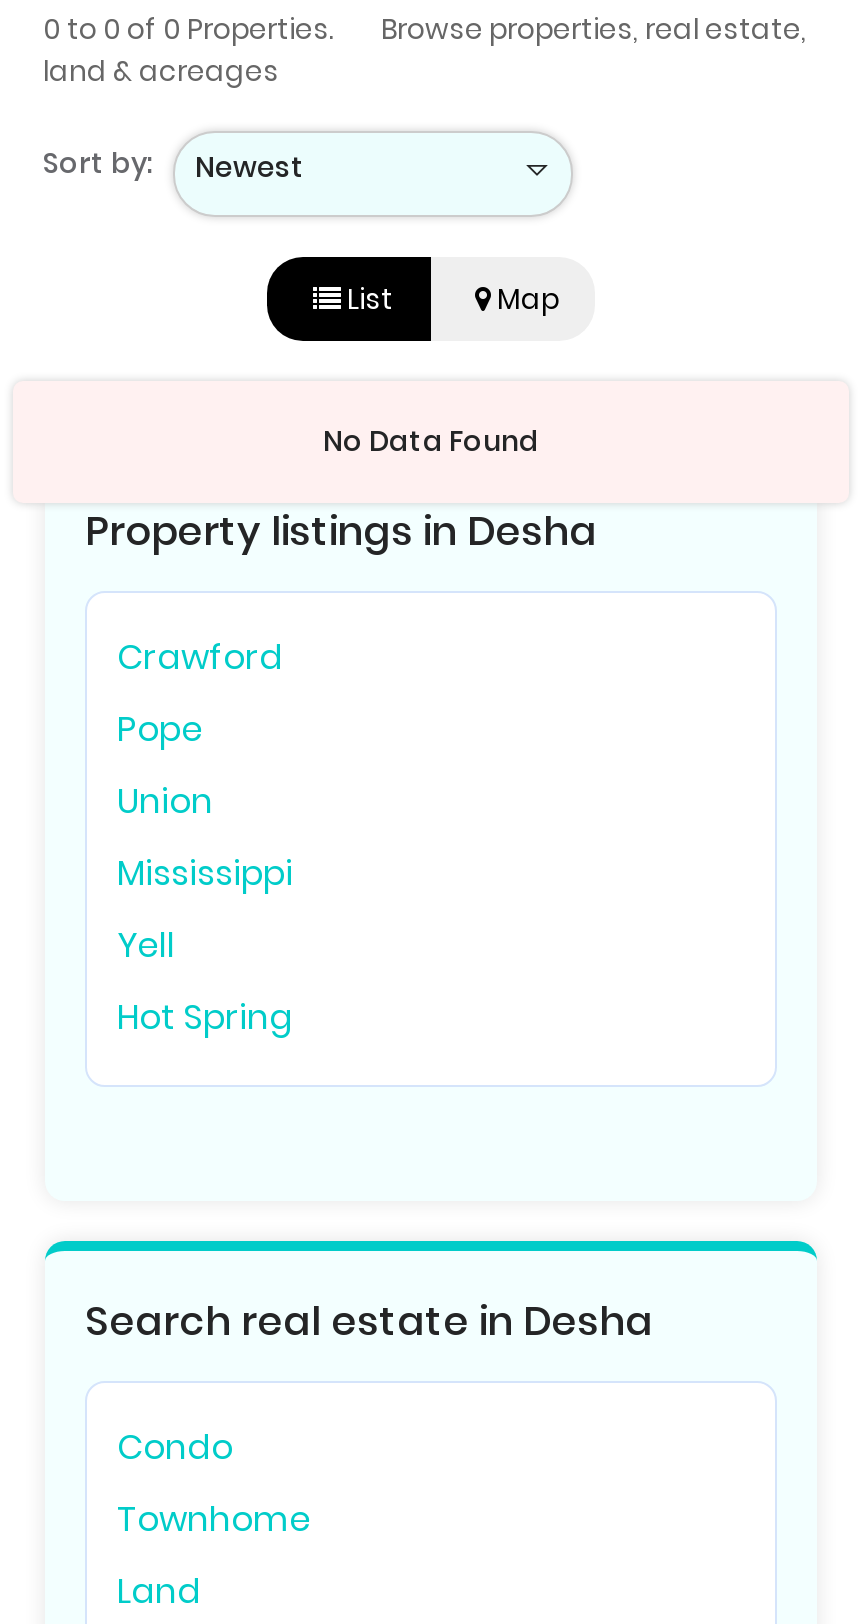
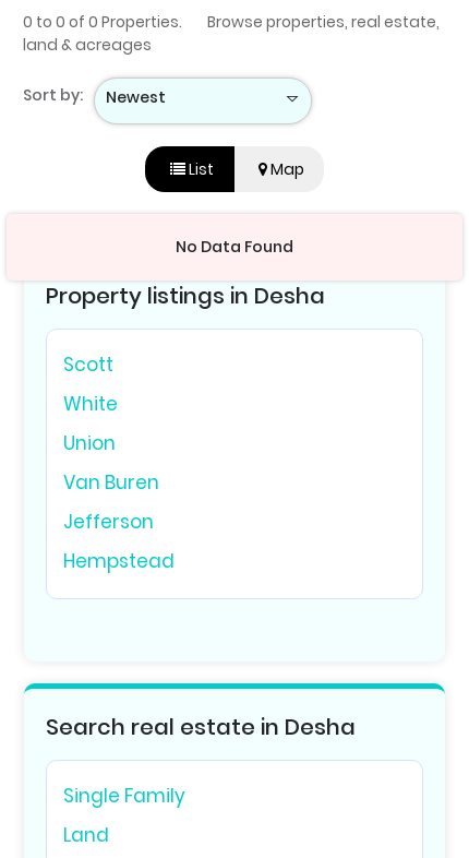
[117,633,283,681] Crawford -> [63,351,113,378] Scott
[117,705,203,753] Pope -> [63,391,118,417] White
[117,849,293,897] Mississippi -> [63,469,159,496] Van Buren
[117,921,175,969] Yell -> [63,509,154,535] Jefferson
[117,993,293,1041] Hot Spring -> [63,548,175,574] Hempstead
[117,1423,311,1543] Condo | Townhome -> [63,783,185,809] Single Family

